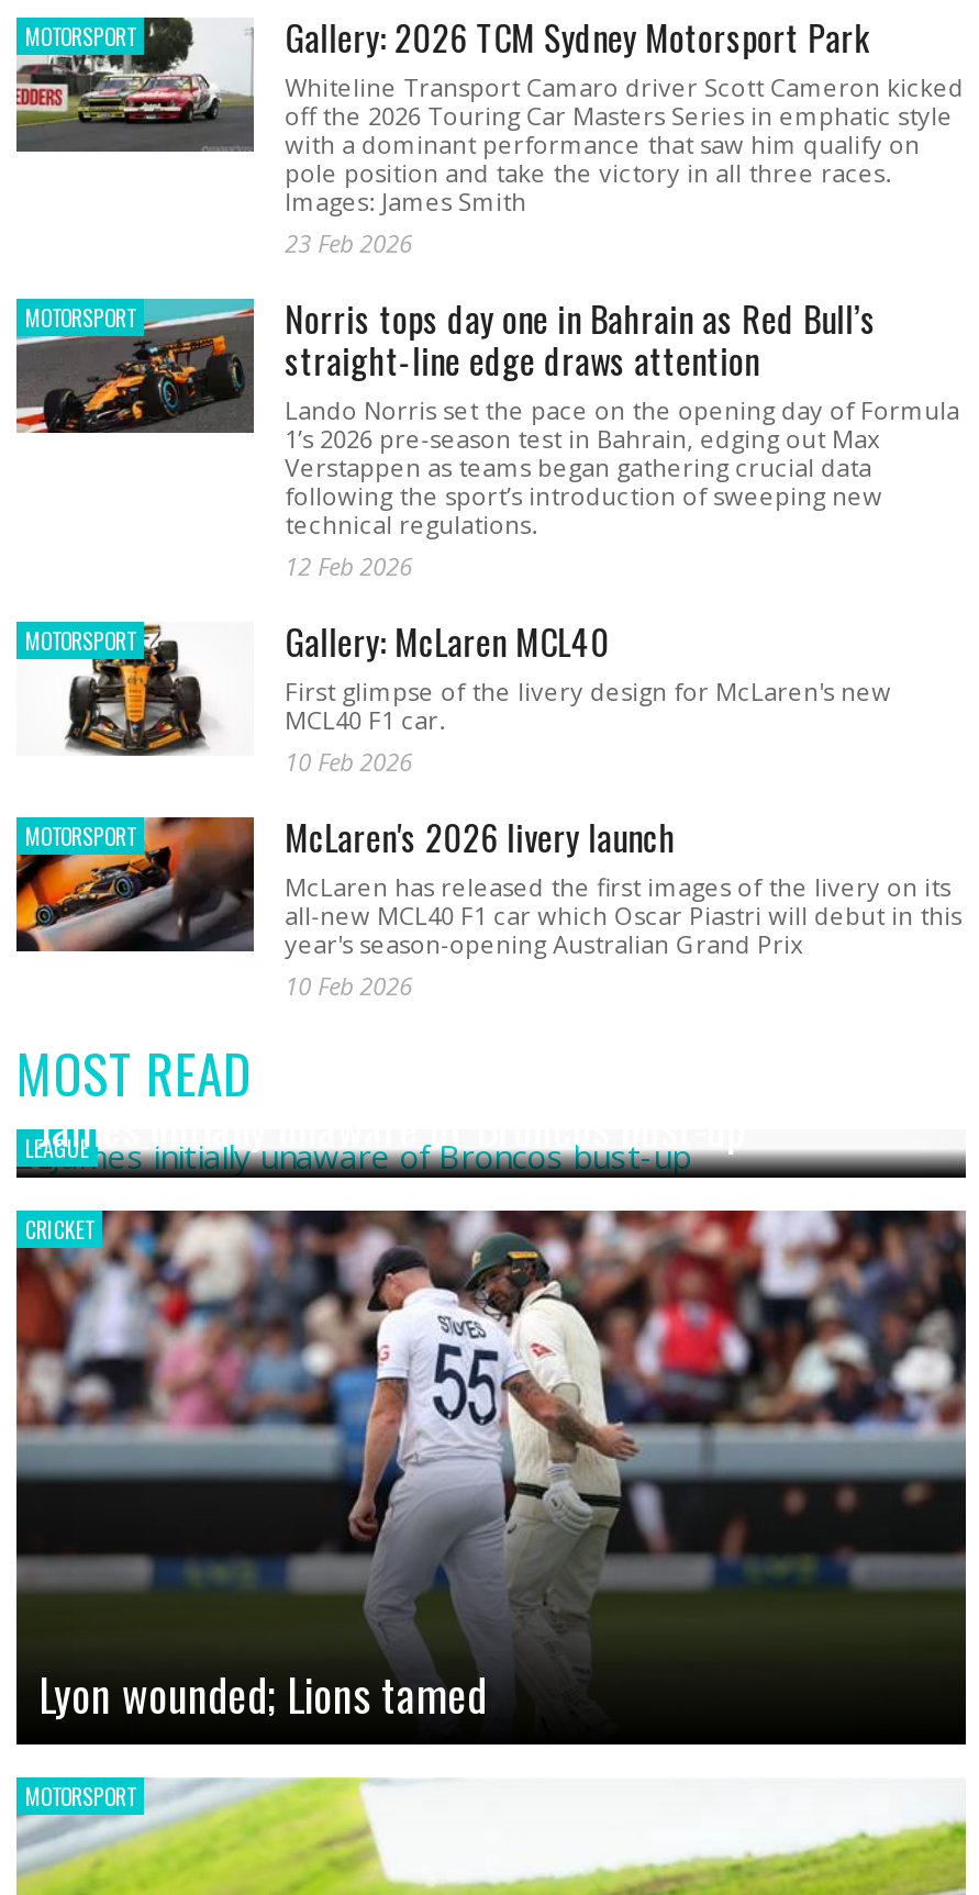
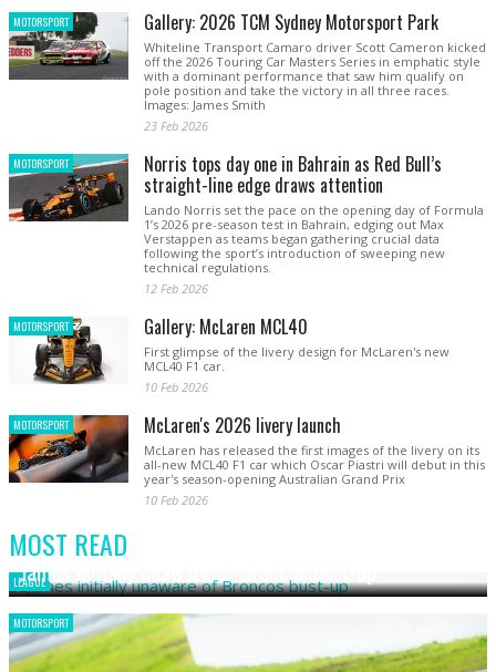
[14,1208,968,1747] [image] | CRICKET -> none
[38,1661,487,1727] Lyon wounded; Lions tamed -> none

